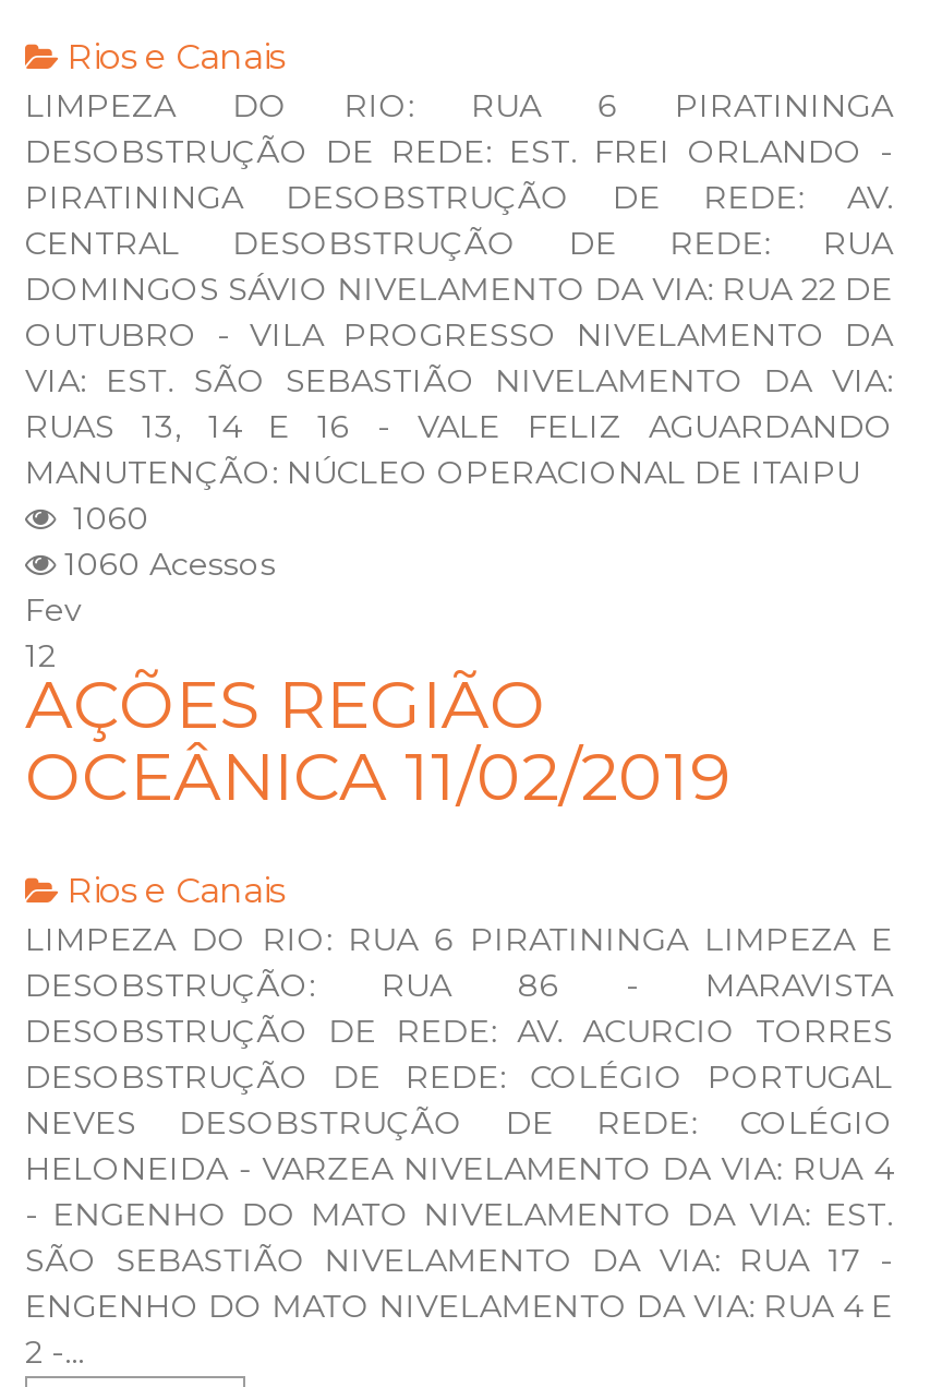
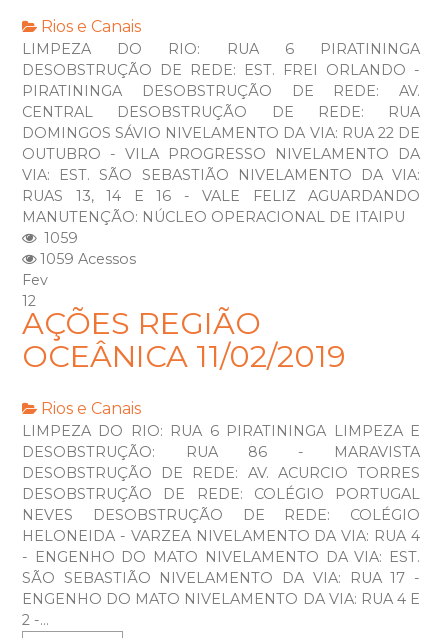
[56,499,149,539] 1060 -> [36,229,78,247] 1059
[56,545,276,584] 1060 Acessos -> [36,250,136,268] 1059 Acessos

